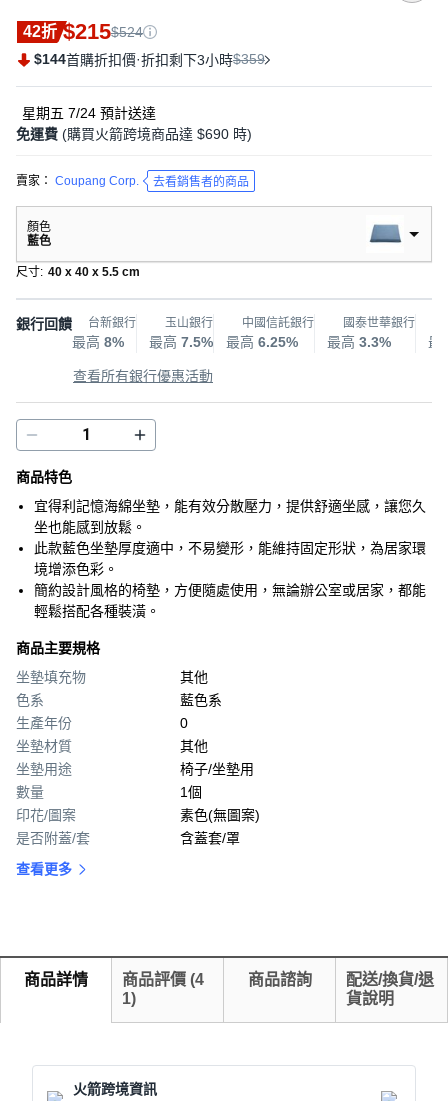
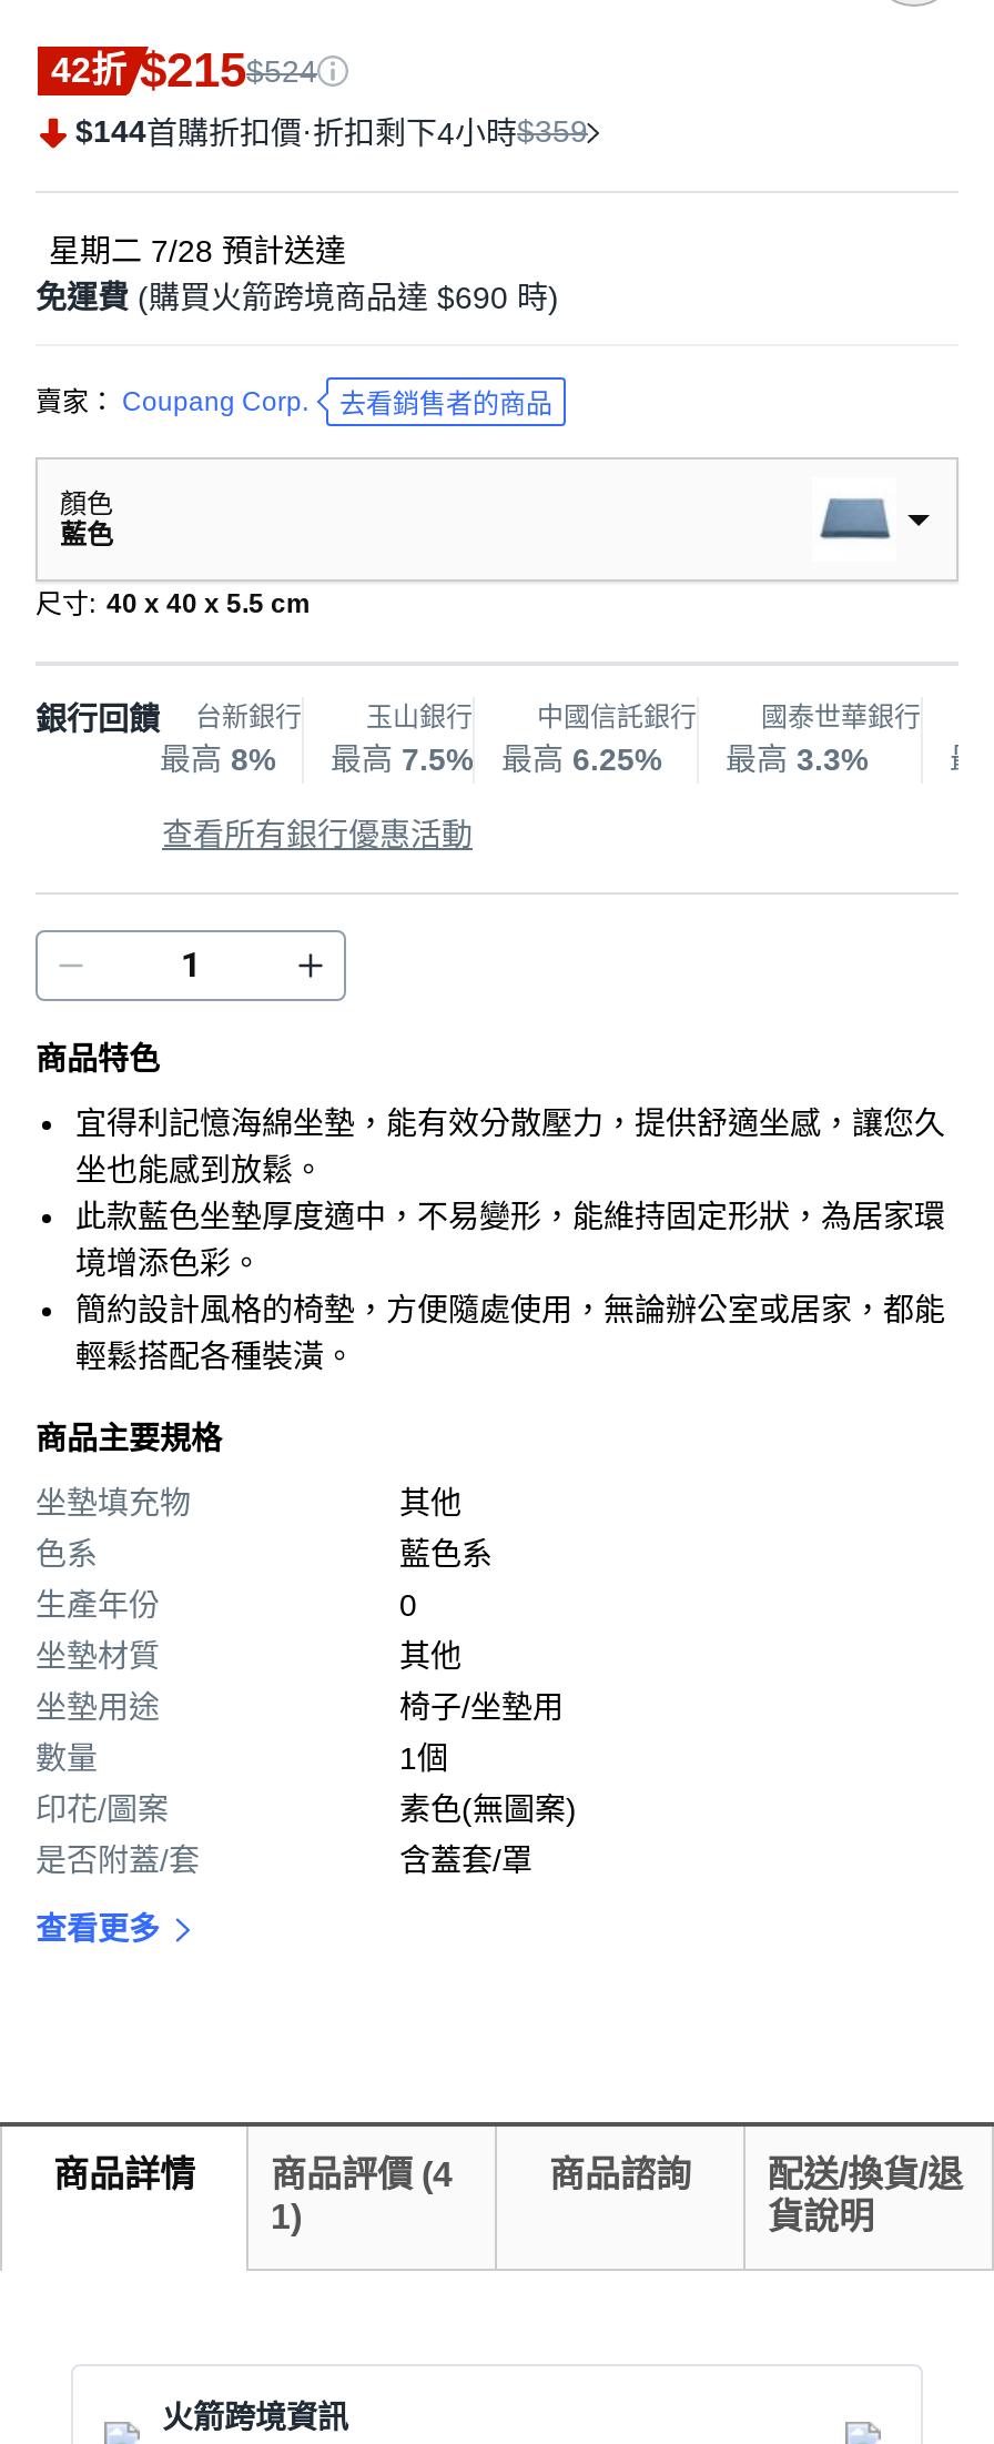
[34,51,265,68] $144首購折扣價·折扣剩下3小時$359 -> [75,113,588,151] $144首購折扣價·折扣剩下4小時$359
[22,105,156,121] 星期五 7/24預計送達 -> [49,233,346,269] 星期二 7/28預計送達

